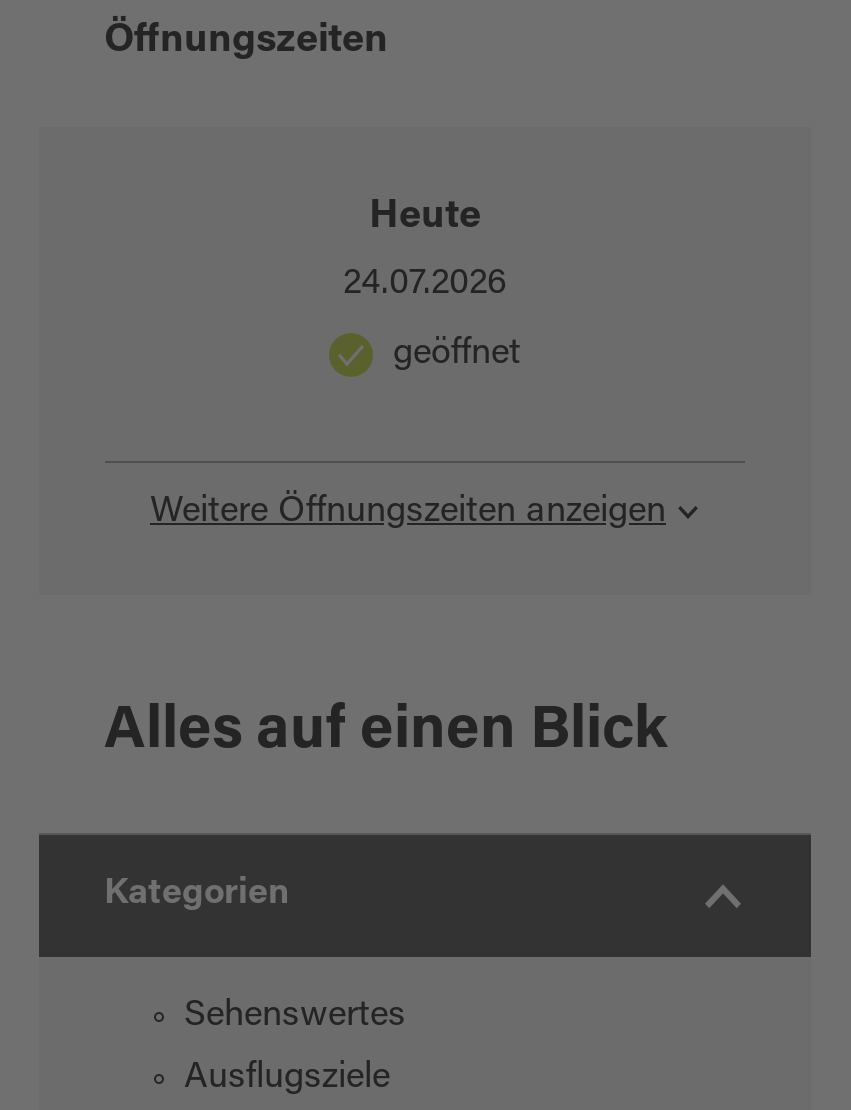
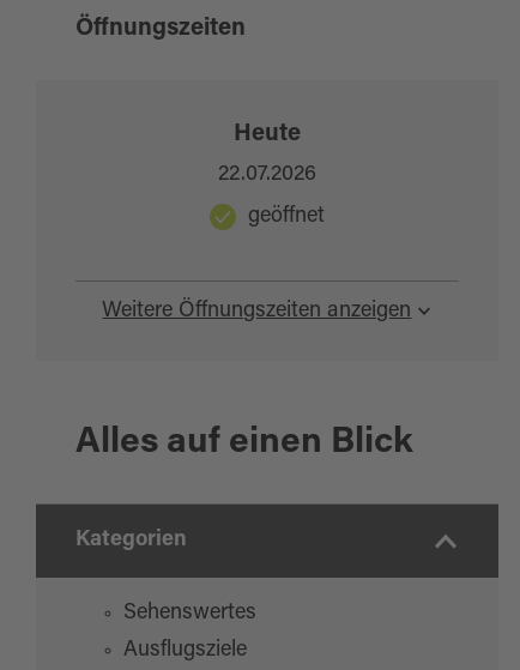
[343,267,507,303] 24.07.2026 -> [218,164,316,186] 22.07.2026

